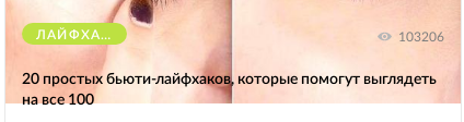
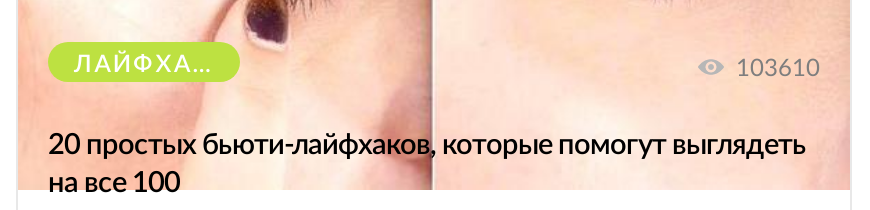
[398,30,444,43] 103206 -> [736,56,820,80] 103610

